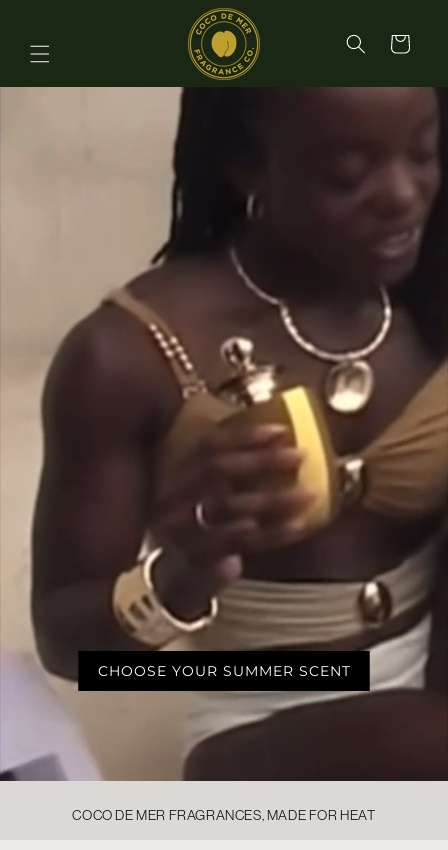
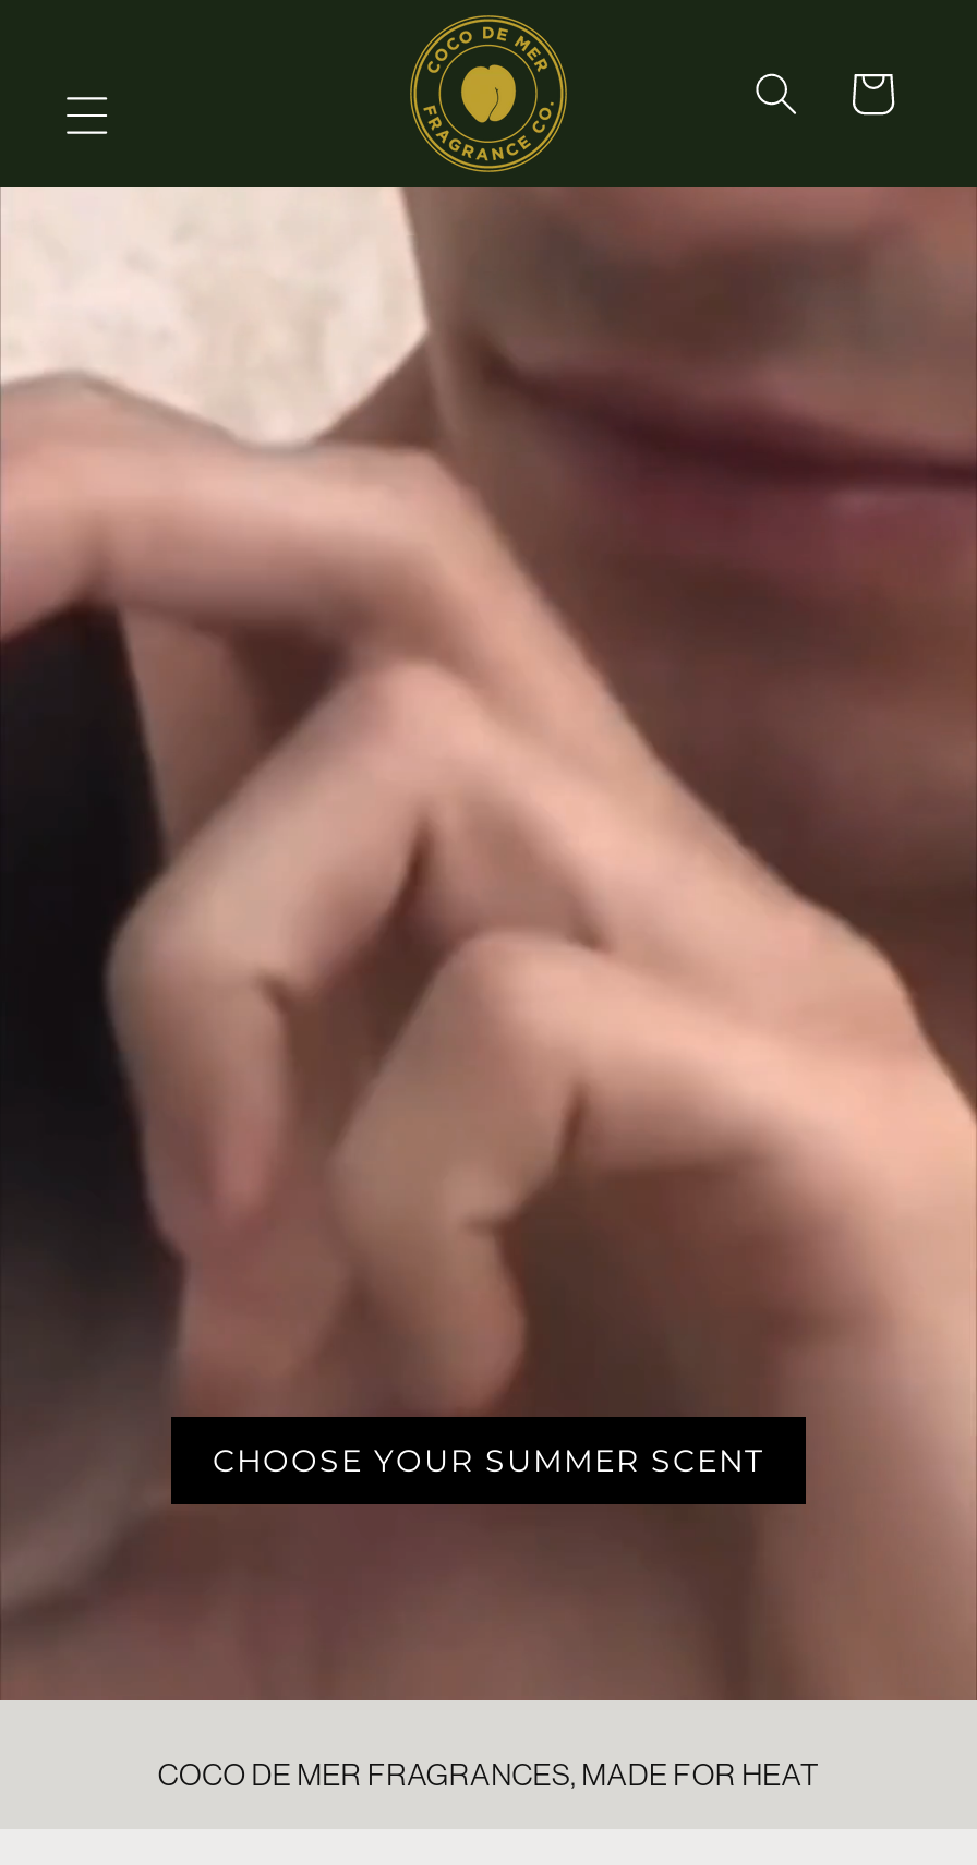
[3,87,445,782] [image] -> [7,185,970,1703] [image]

